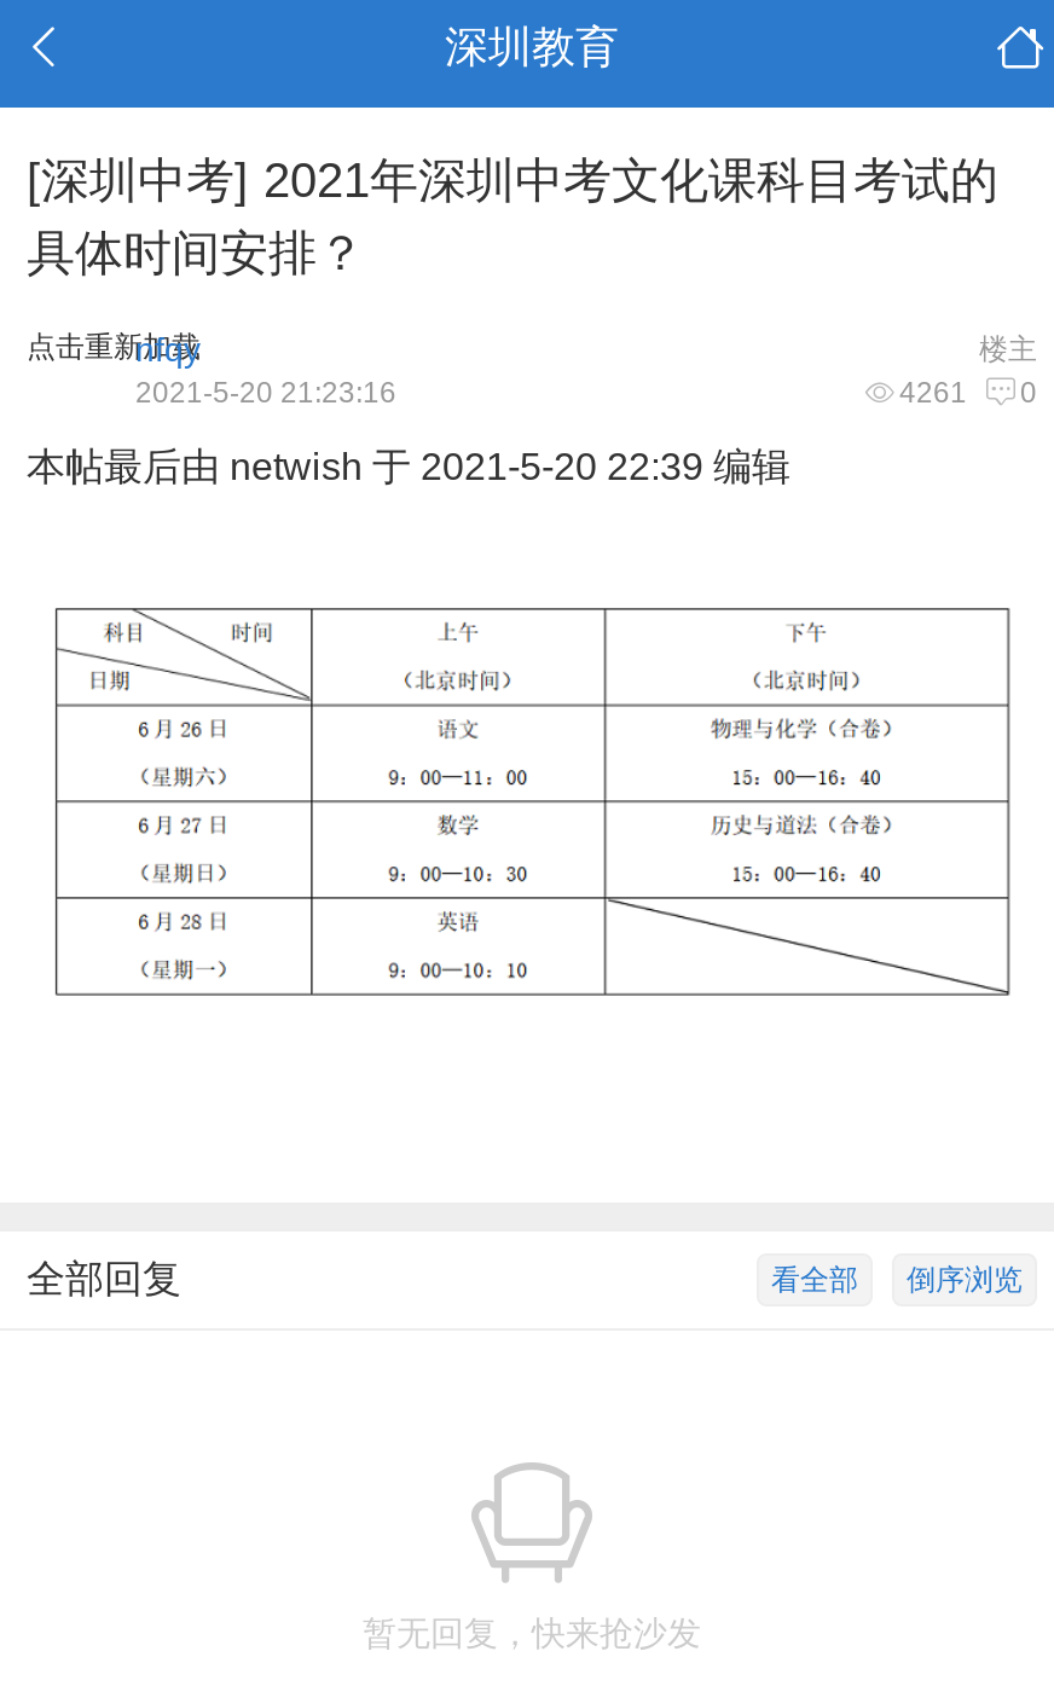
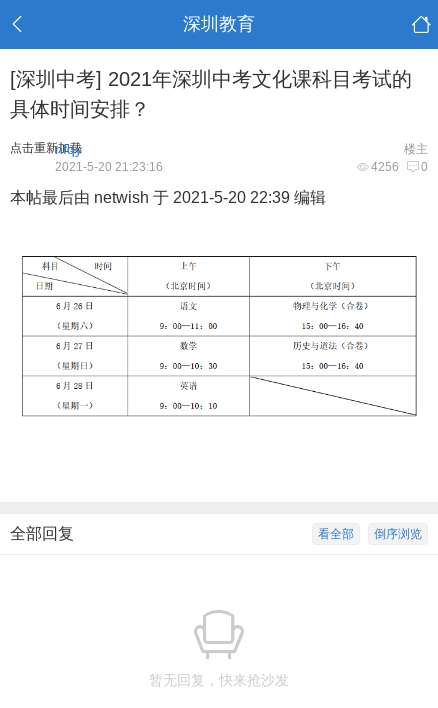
[899,376,1037,410] 4261 0 -> [371,160,428,174] 4256 0

